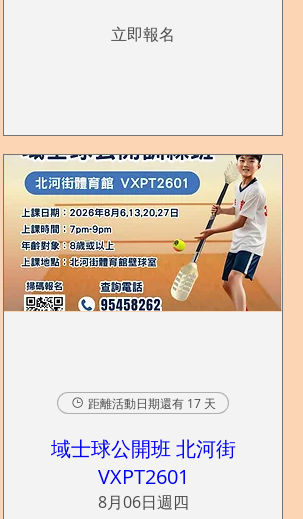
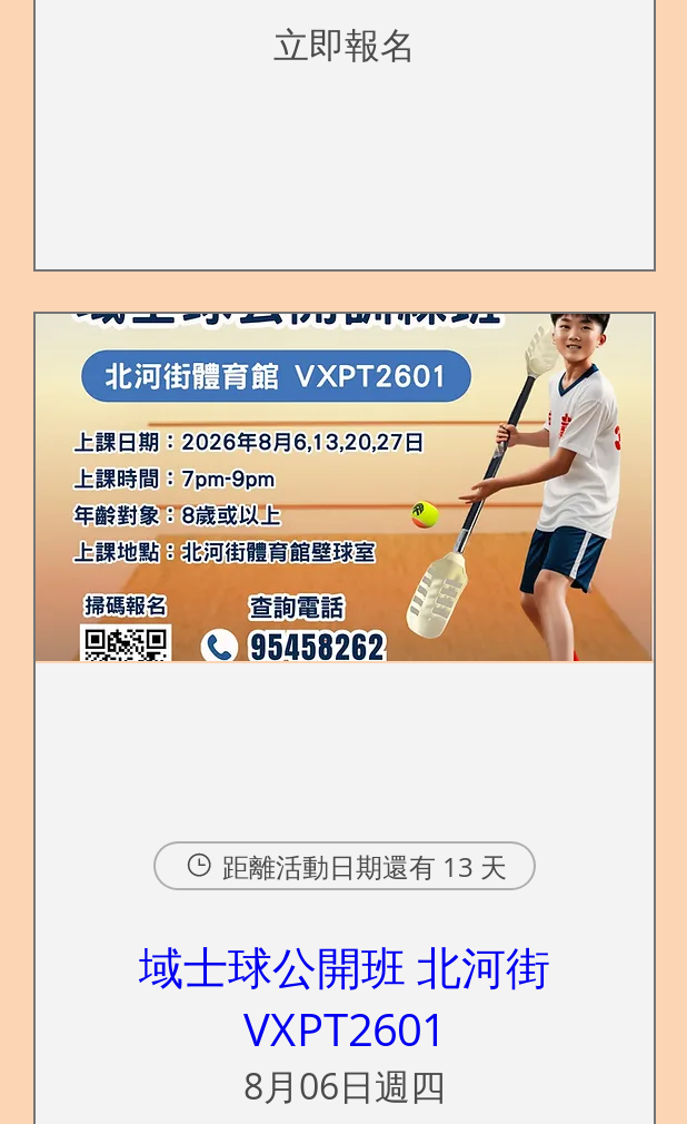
[88,394,216,410] 距離活動日期還有 17 天 -> [222,847,507,883] 距離活動日期還有 13 天

